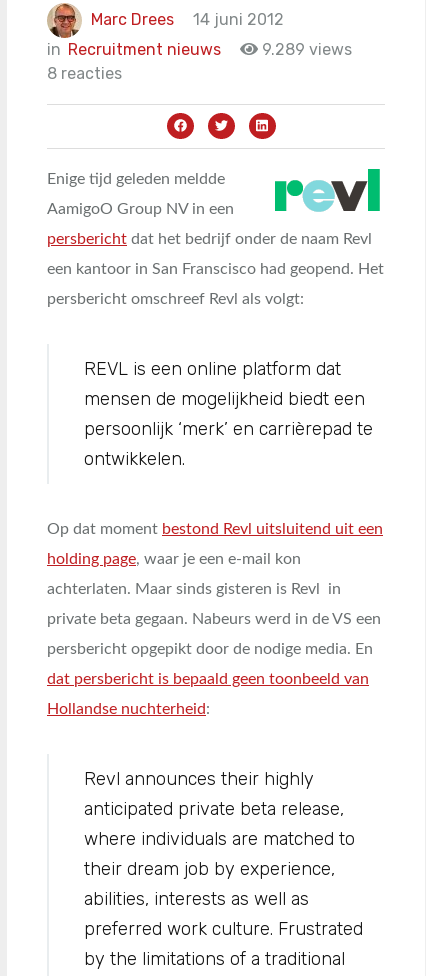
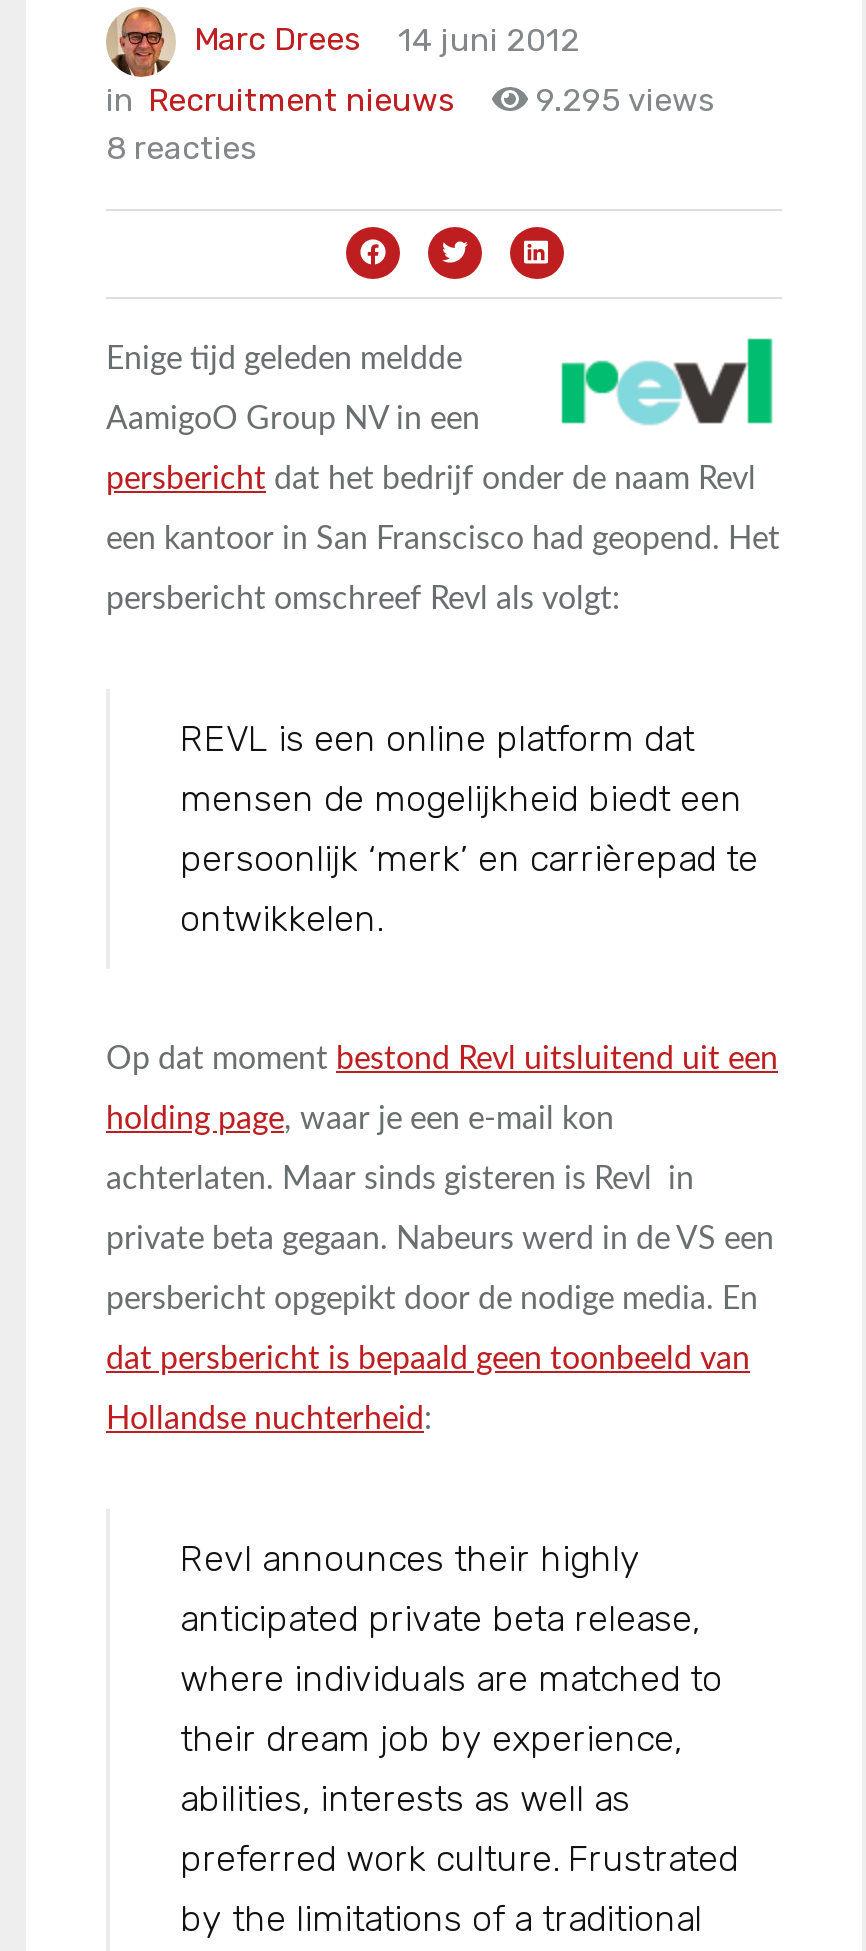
[47,40,352,59] in Recruitment nieuws 9.289 views -> [106,81,714,119] in Recruitment nieuws 9.295 views

